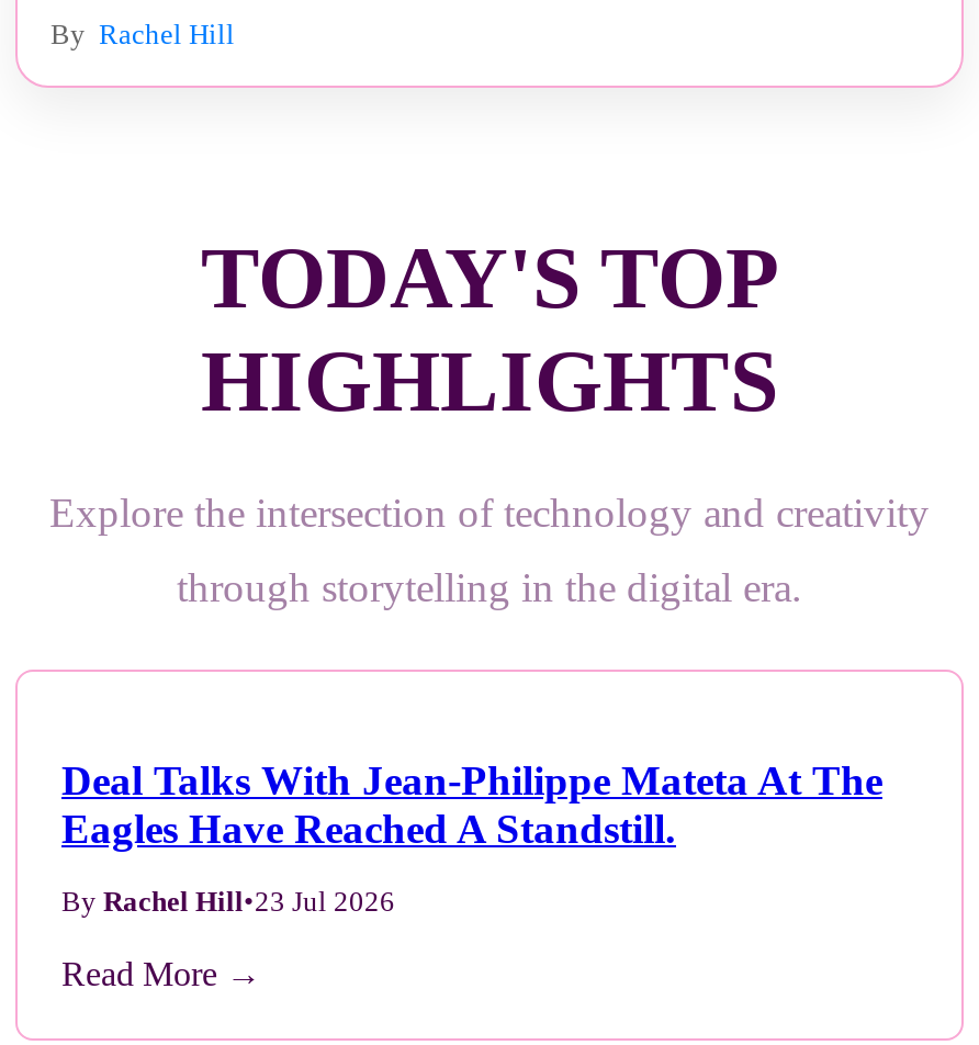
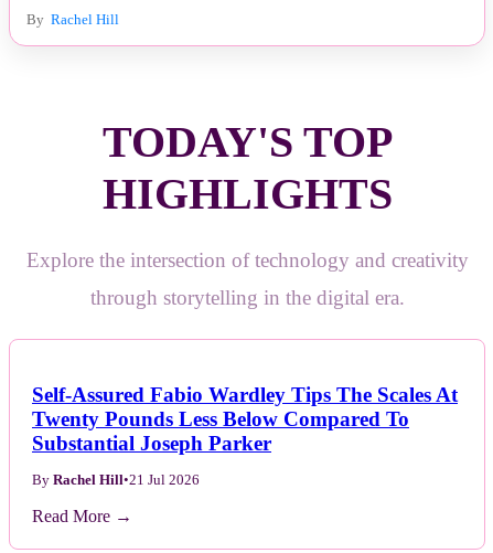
[61,758,882,853] Deal Talks With Jean-Philippe Mateta At The | Eagles Have Reached A Standstill. -> [32,383,458,455] Self-Assured Fabio Wardley Tips The Scales At | Twenty Pounds Less Below Compared To | Substantial Joseph Parker
[61,888,395,919] By Rachel Hill•23 Jul 2026 -> [32,473,200,488] By Rachel Hill•21 Jul 2026

